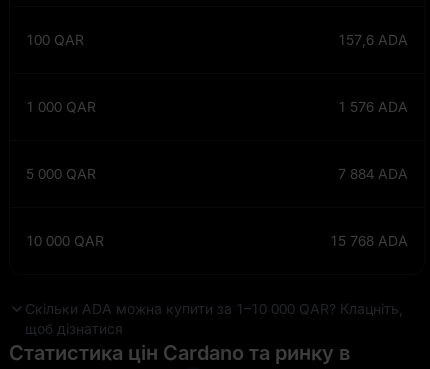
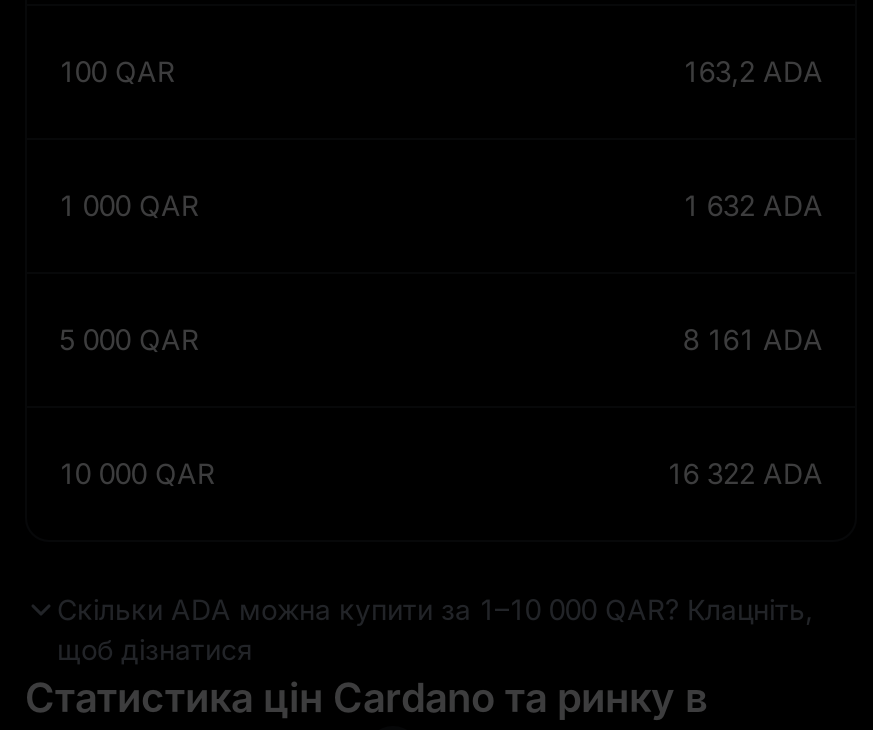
[338,31,408,48] 157,6 ADA -> [683,54,823,88] 163,2 ADA
[338,98,408,115] 1 576 ADA -> [683,188,823,222] 1 632 ADA
[338,165,408,182] 7 884 ADA -> [683,322,823,356] 8 161 ADA
[330,232,408,249] 15 768 ADA -> [667,456,823,490] 16 322 ADA

